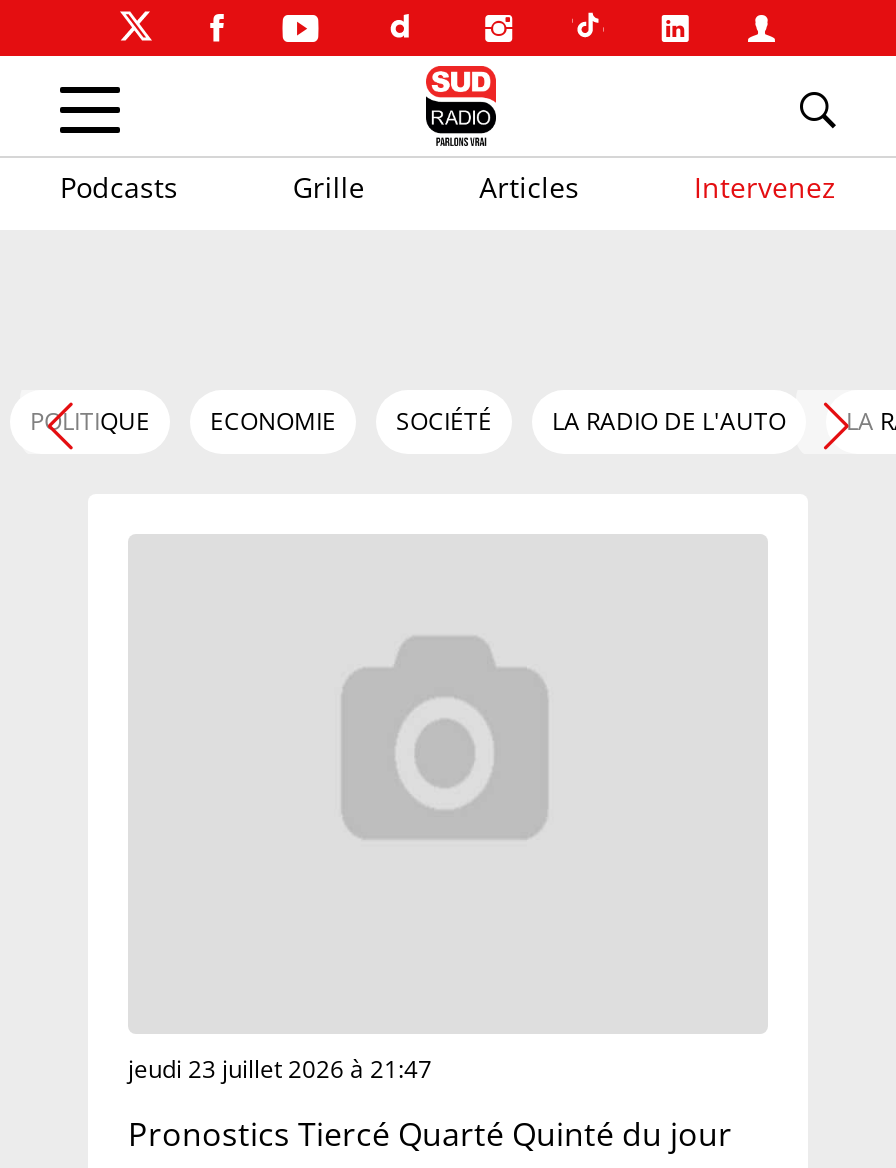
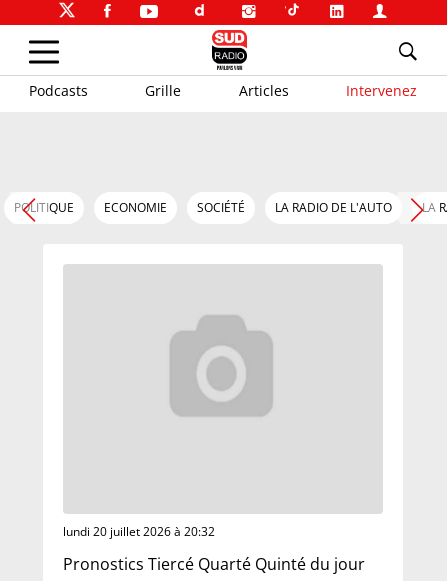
[128,1052,432,1086] jeudi 23 juillet 2026 à 21:47 -> [63,523,215,540] lundi 20 juillet 2026 à 20:32

